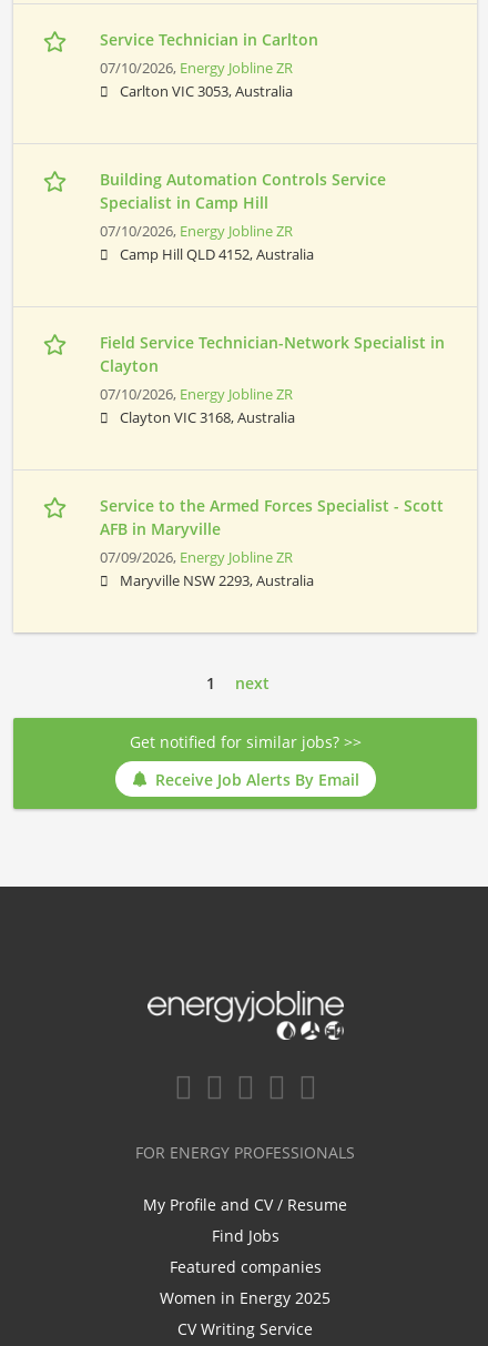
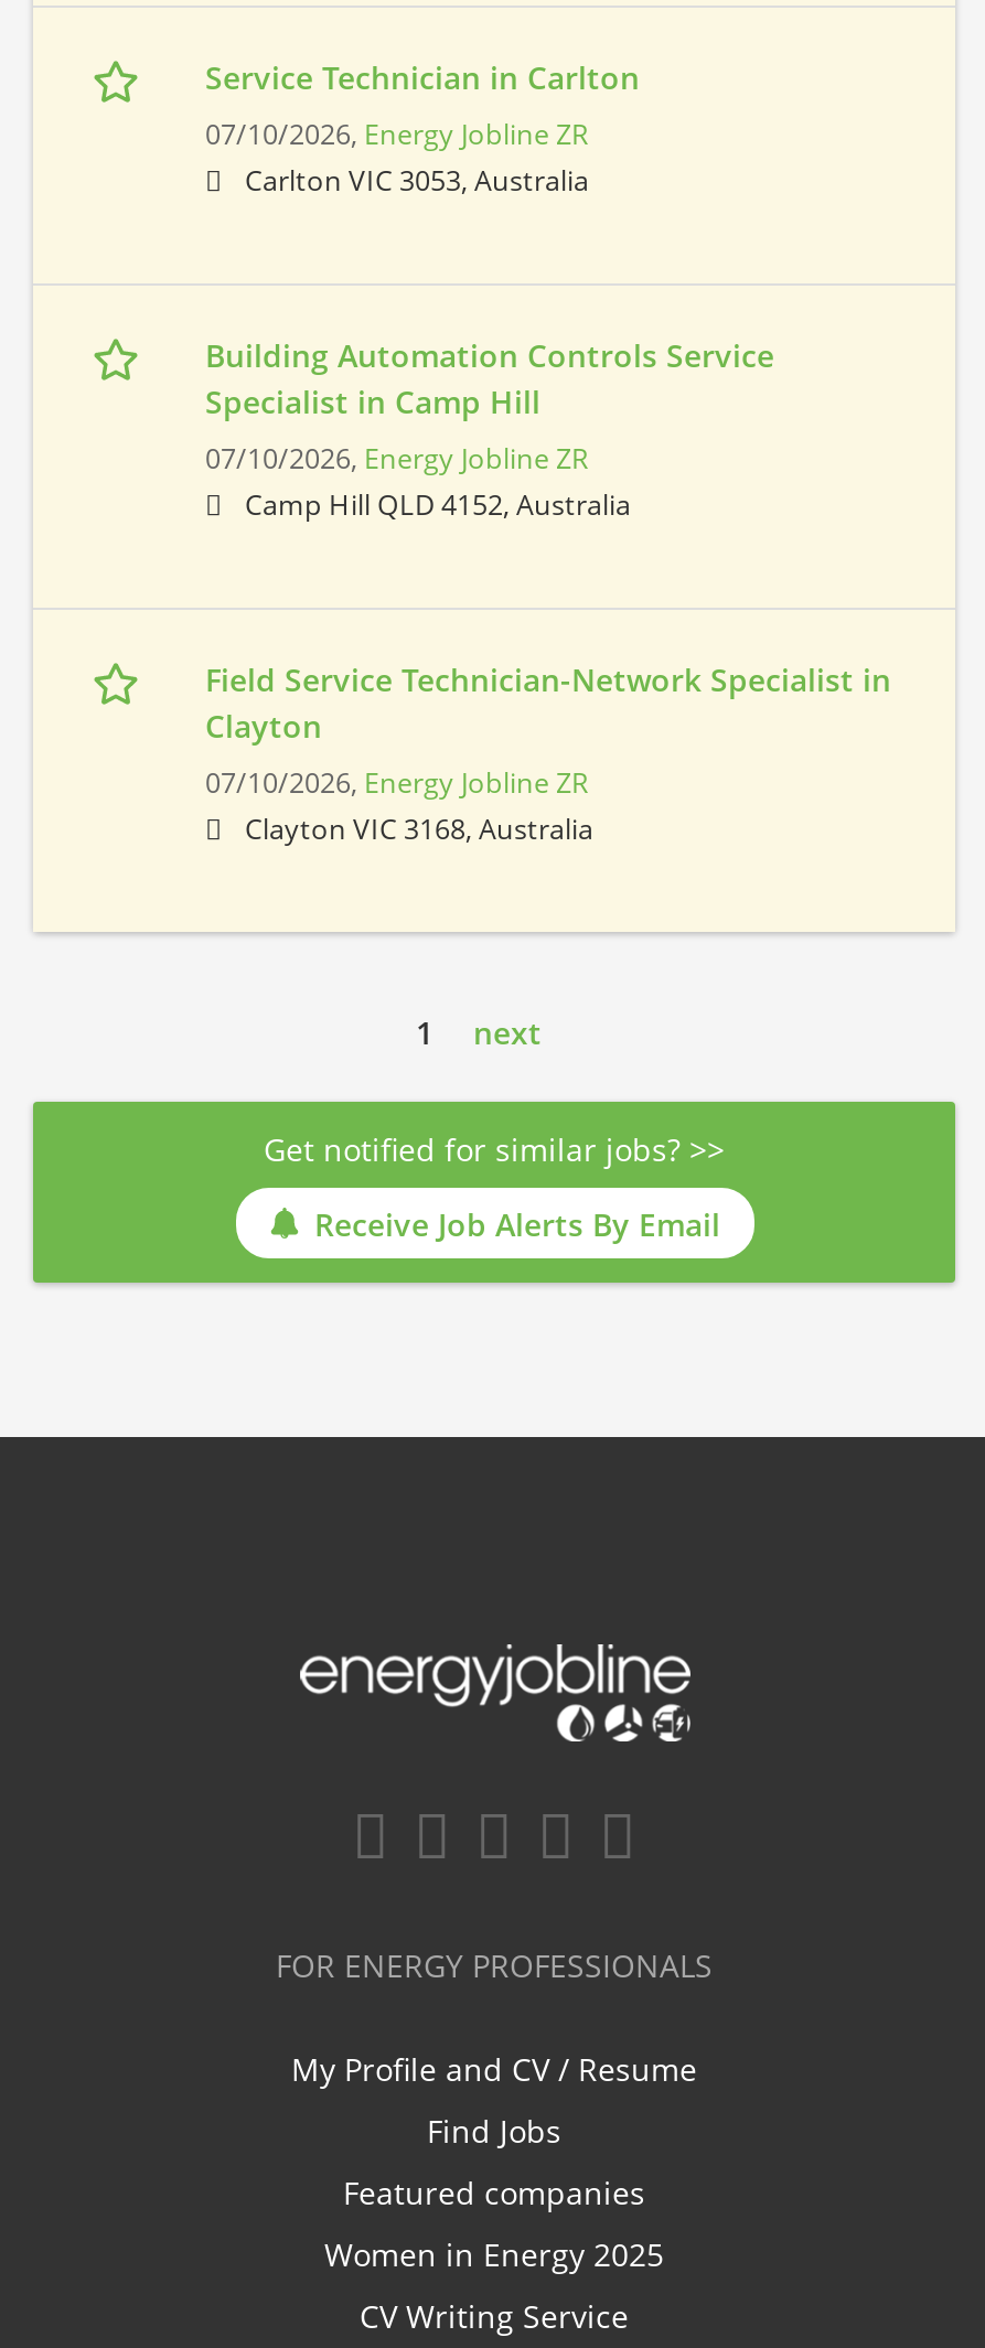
[100,495,444,590] Service to the Armed Forces Specialist - Scott | AFB in Maryville | 07/09/2026, Energy Jobline ZR | Maryville NSW 2293, Australia -> none

